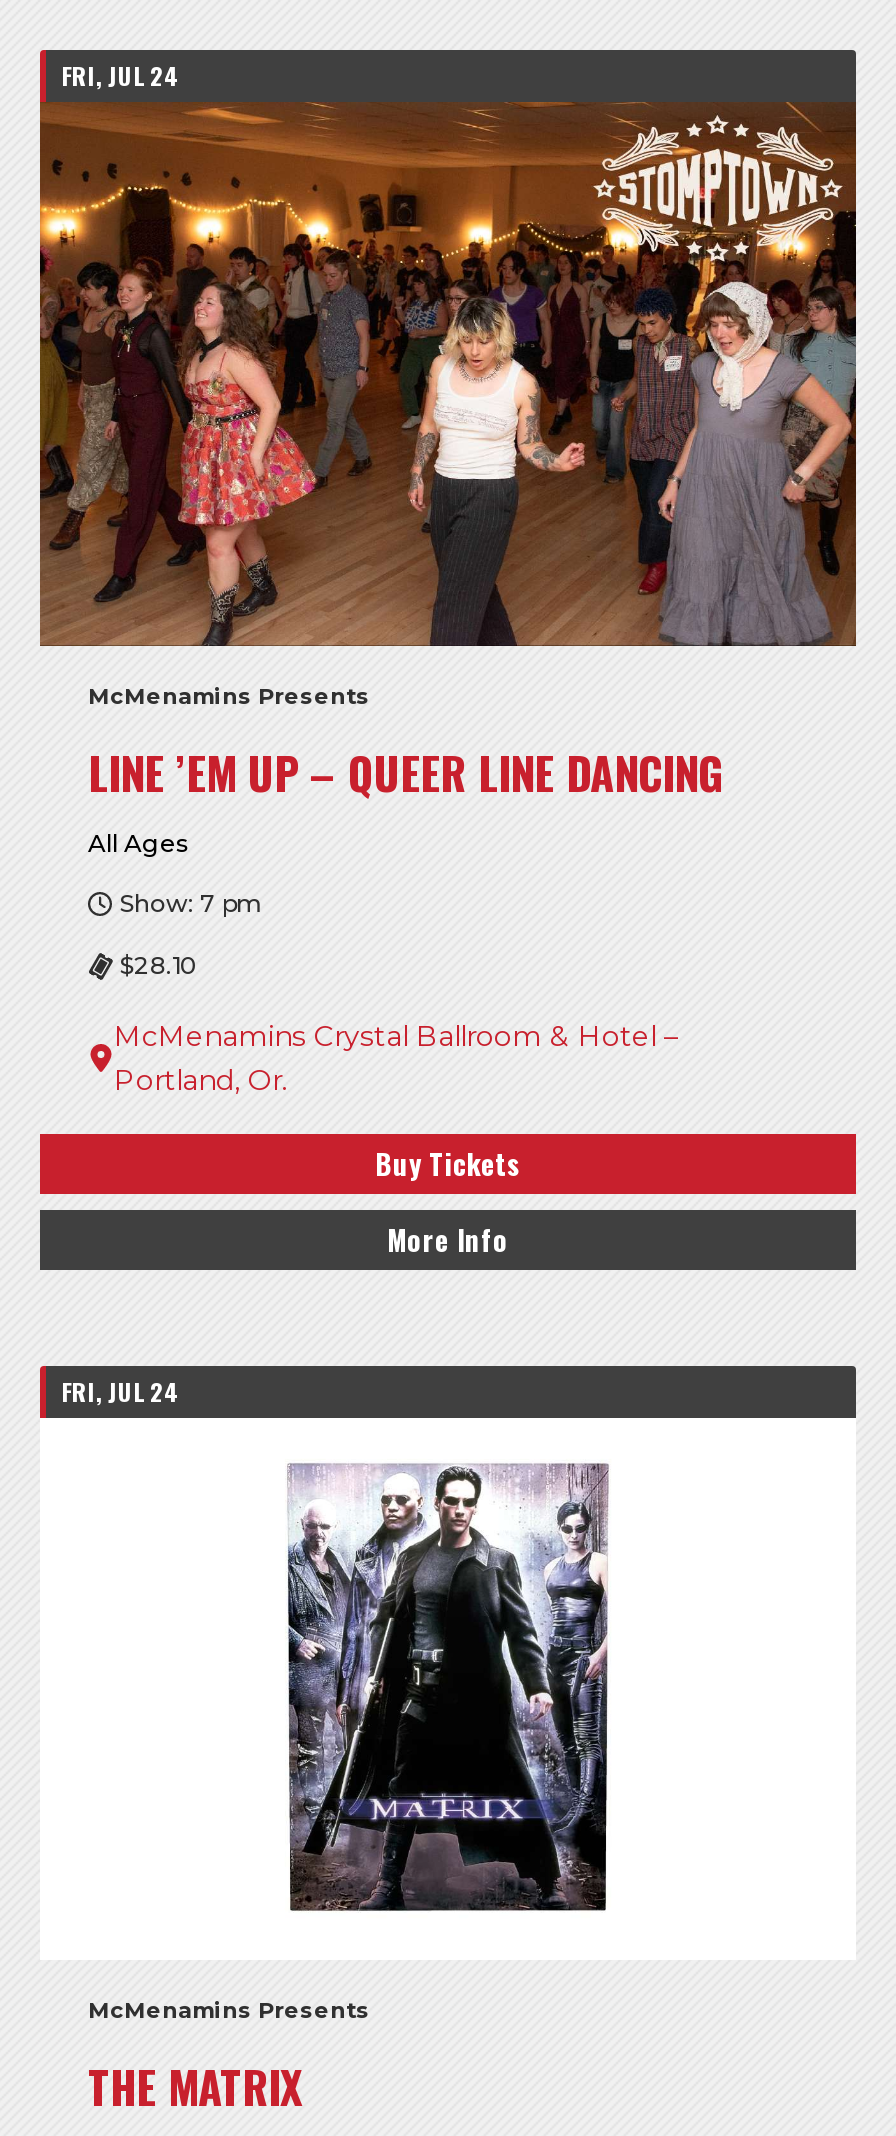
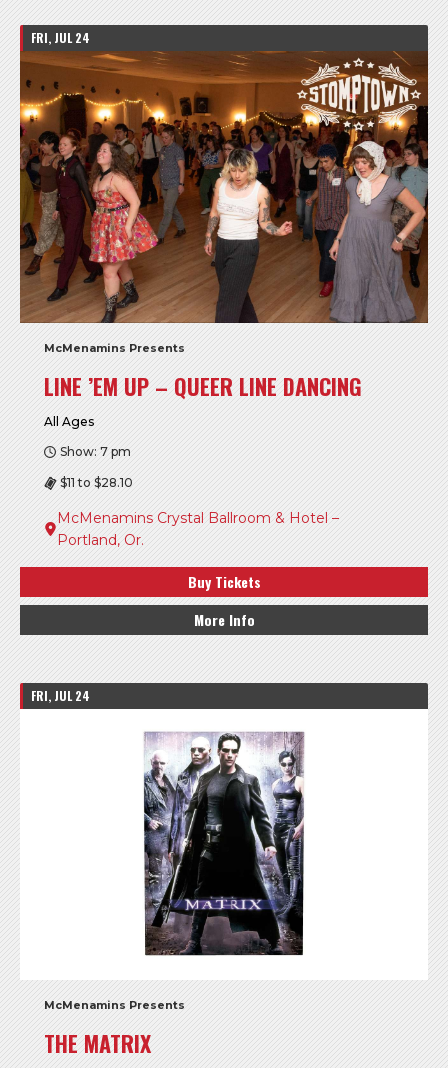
[120,950,198,980] $28.10 -> [60,475,133,490] $11 to $28.10

